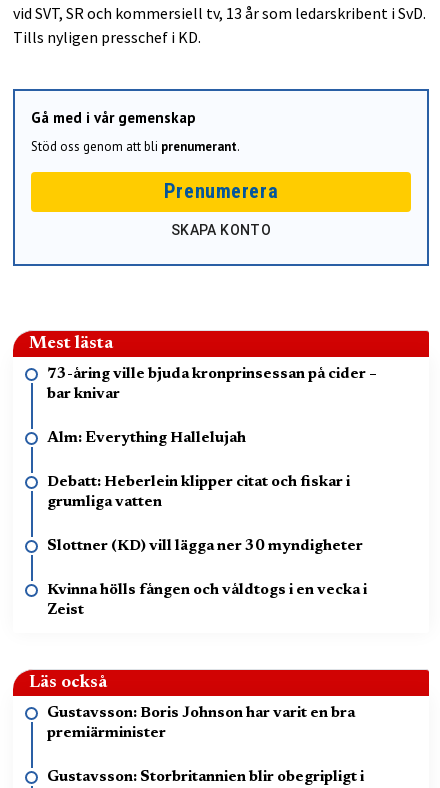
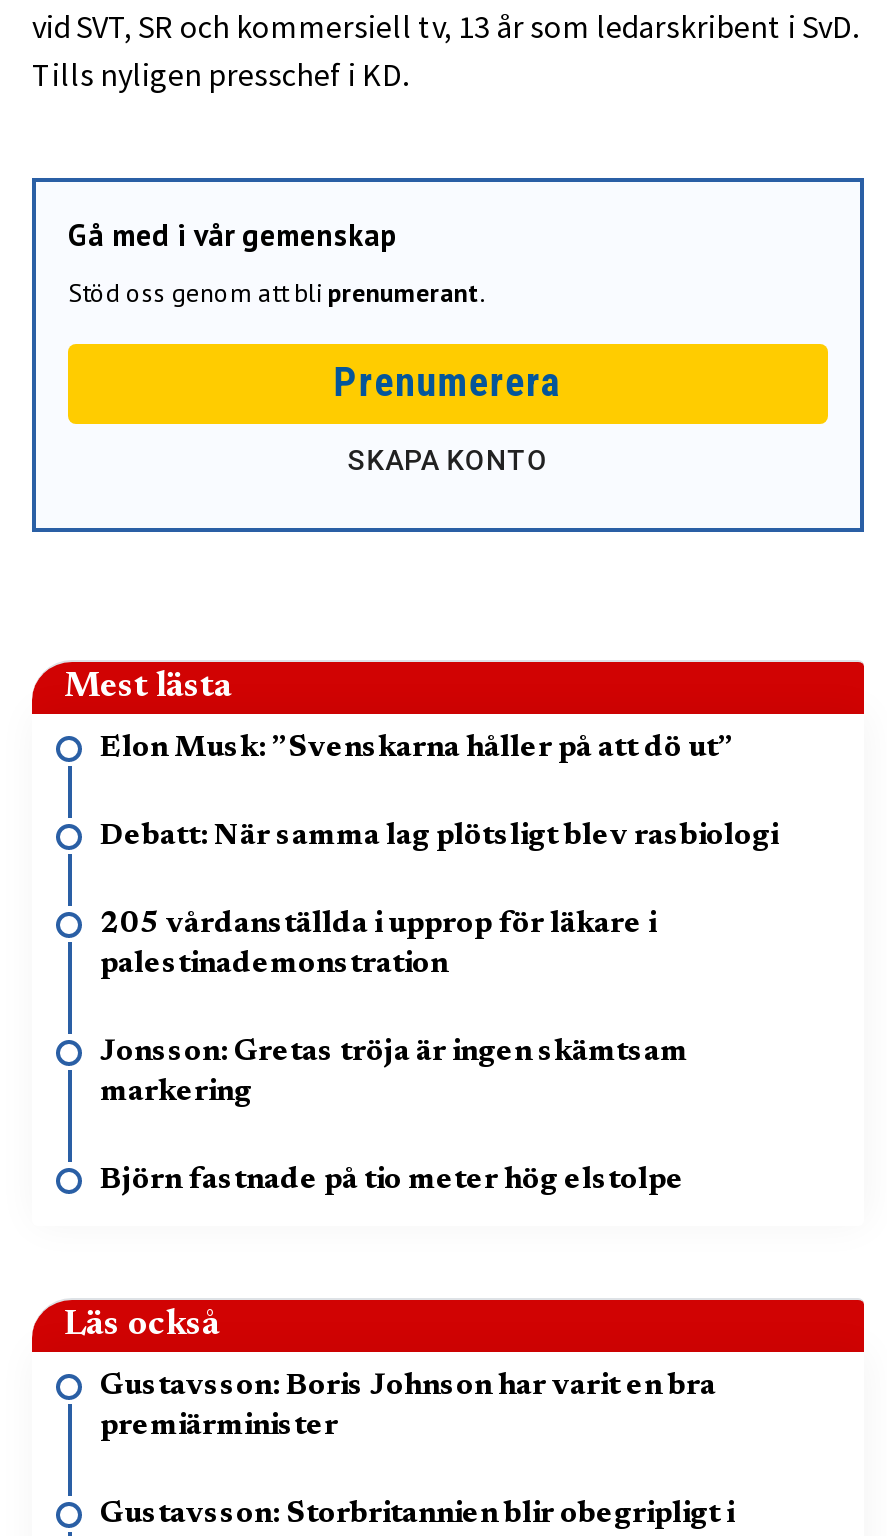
[47,366,377,401] 73-åring ville bjuda kronprinsessan på cider – | bar knivar -> [100,733,734,763] Elon Musk: ”Svenskarna håller på att dö ut”
[47,430,246,445] Alm: Everything Hallelujah -> [100,821,778,851] Debatt: När samma lag plötsligt blev rasbiologi
[47,474,350,509] Debatt: Heberlein klipper citat och fiskar i | grumliga vatten -> [100,909,656,979] 205 vårdanställda i upprop för läkare i | palestinademonstration
[47,538,363,553] Slottner (KD) vill lägga ner 30 myndigheter -> [100,1037,688,1107] Jonsson: Gretas tröja är ingen skämtsam | markering
[47,582,367,617] Kvinna hölls fången och våldtogs i en vecka i | Zeist -> [100,1165,684,1195] Björn fastnade på tio meter hög elstolpe

